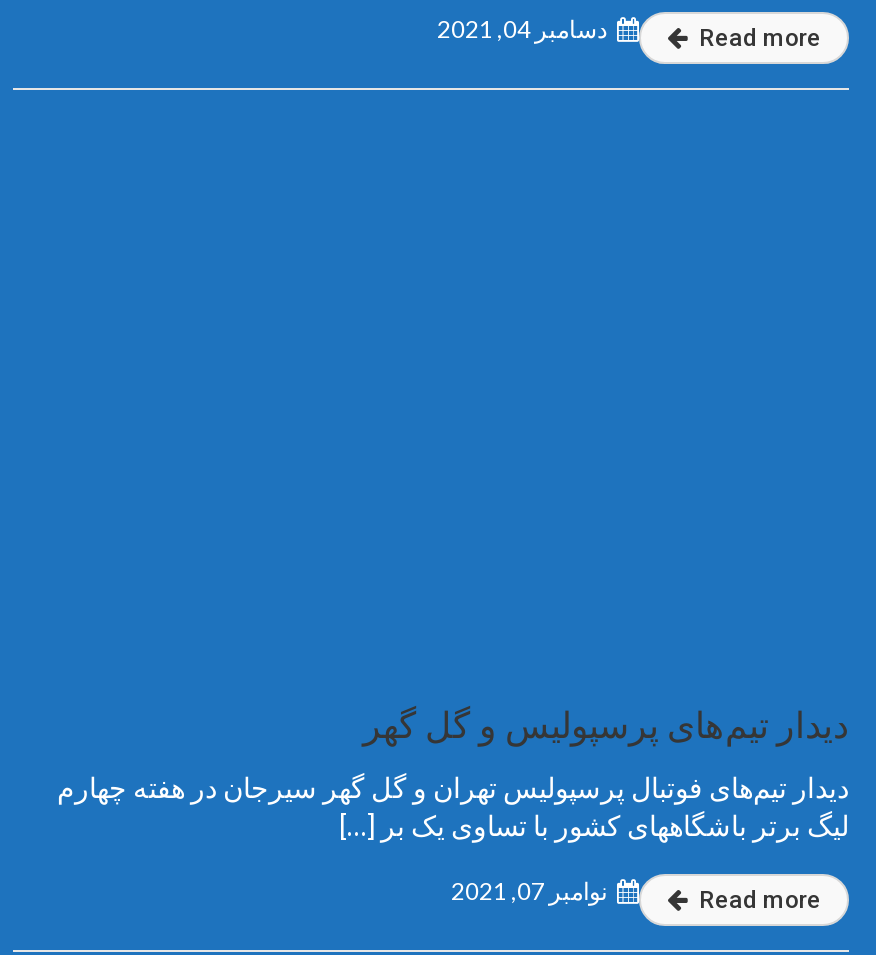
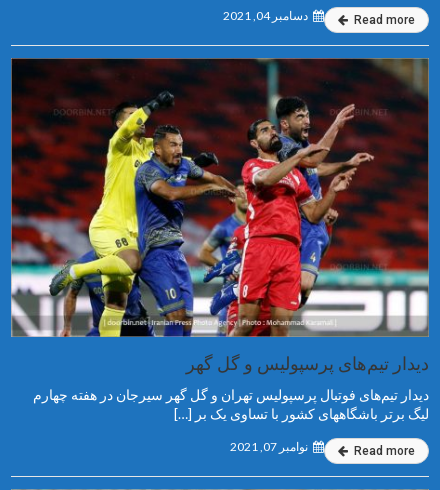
none -> [10,57,430,338] [image]

